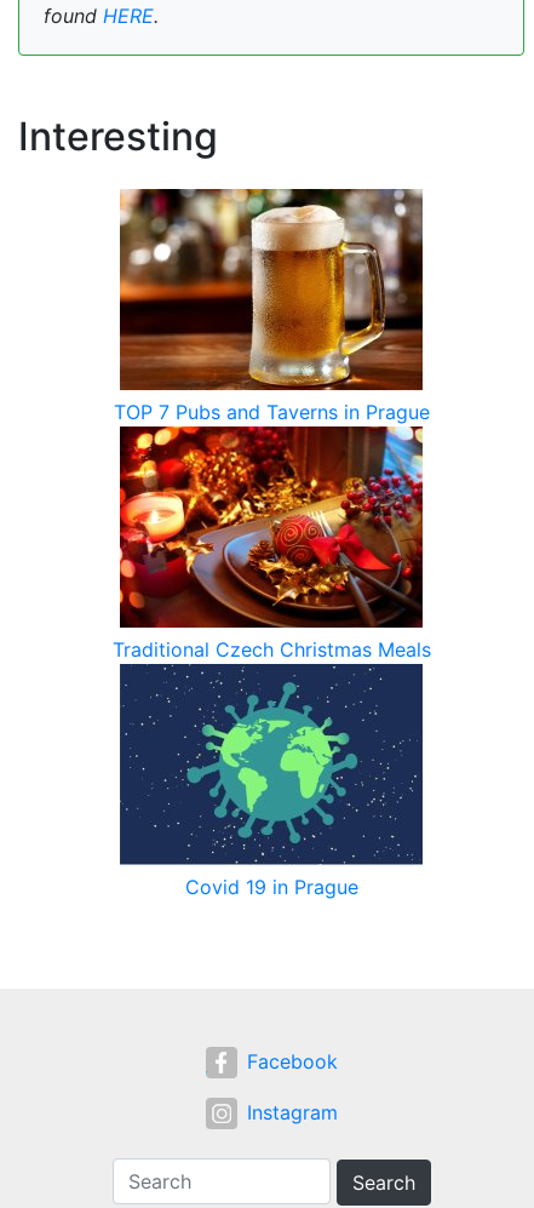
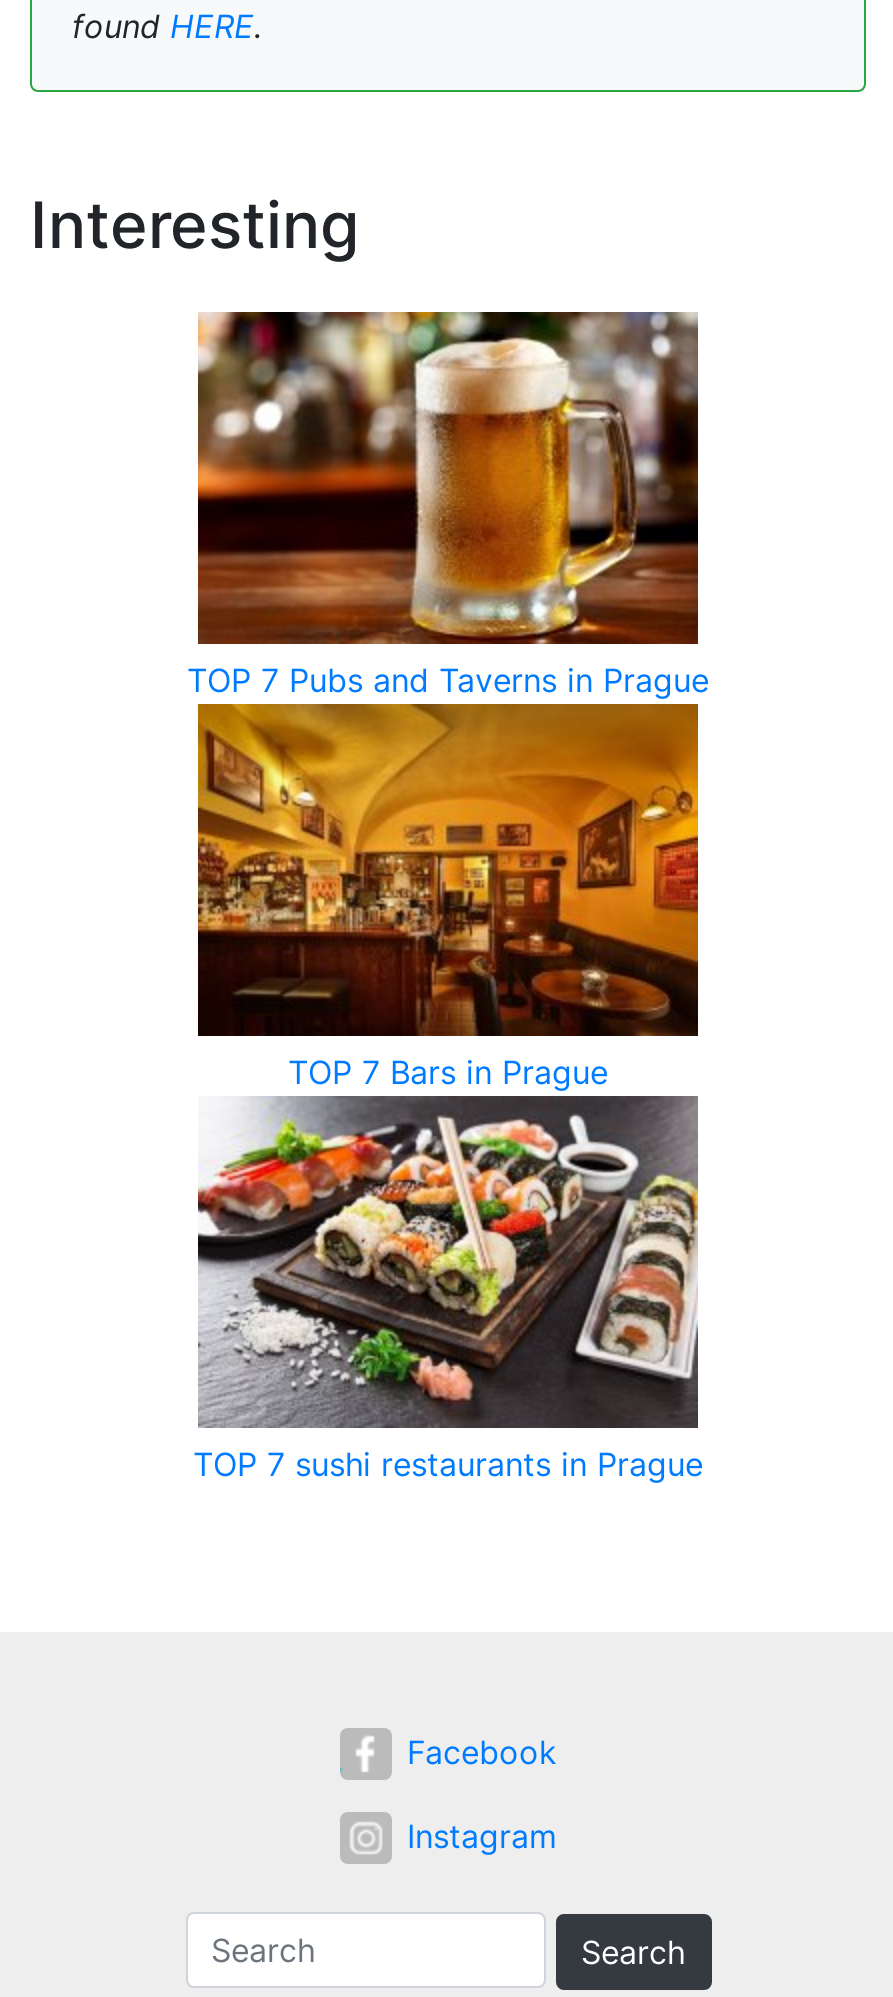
[112,426,430,661] [image] | Traditional Czech Christmas Meals -> [196,704,700,1091] [image] | TOP 7 Bars in Prague
[119,670,424,899] [image] | Covid 19 in Prague -> [193,1106,703,1483] [image] | TOP 7 sushi restaurants in Prague

